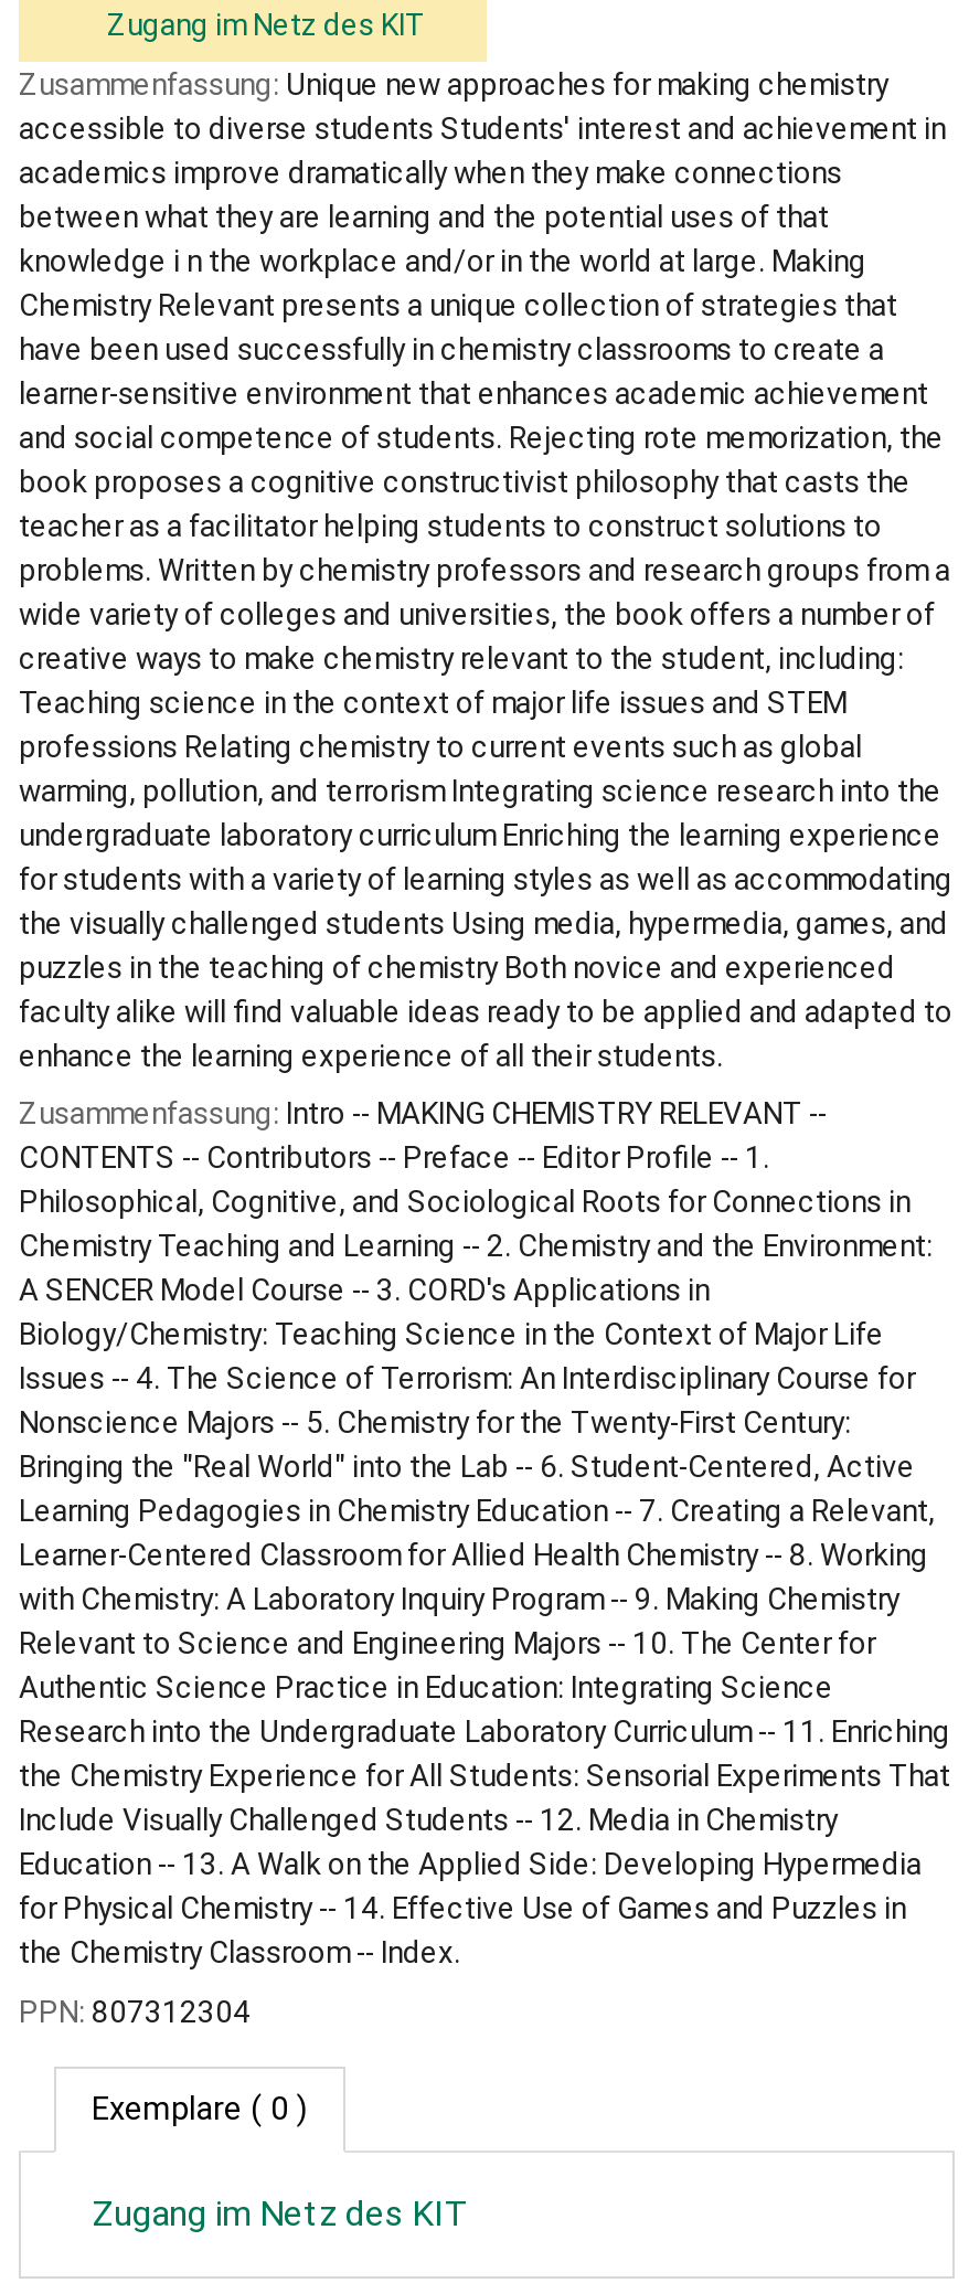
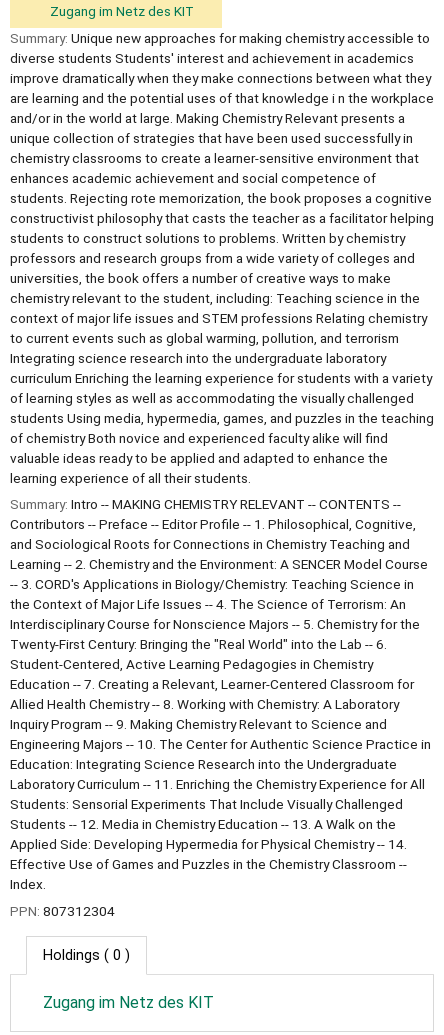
[19,65,952,1072] Zusammenfassung: Unique new approaches for making chemistry | accessible to diverse students Students' interest and achievement in | academics improve dramatically when they make connections | between what they are learning and the potential uses of that | knowledge i n the workplace and/or in the world at large. Making | Chemistry Relevant presents a unique collection of strategies that | have been used successfully in chemistry classrooms to create a | learner-sensitive environment that enhances academic achievement | and social competence of students. Rejecting rote memorization, the | book proposes a cognitive constructivist philosophy that casts the | teacher as a facilitator helping students to construct solutions to | problems. Written by chemistry professors and research groups from a | wide variety of colleges and universities, the book offers a number of | creative ways to make chemistry relevant to the student, including: | Teaching science in the context of major life issues and STEM | professions Relating chemistry to current events such as global | warming, pollution, and terrorism Integrating science research into the | undergraduate laboratory curriculum Enriching the learning experience | for students with a variety of learning styles as well as accommodating | the visually challenged students Using media, hypermedia, games, and | puzzles in the teaching of chemistry Both novice and experienced | faculty alike will find valuable ideas ready to be applied and adapted to | enhance the learning experience of all their students. -> [10,29,434,485] Summary: Unique new approaches for making chemistry accessible to | diverse students Students' interest and achievement in academics | improve dramatically when they make connections between what they | are learning and the potential uses of that knowledge i n the workplace | and/or in the world at large. Making Chemistry Relevant presents a | unique collection of strategies that have been used successfully in | chemistry classrooms to create a learner-sensitive environment that | enhances academic achievement and social competence of | students. Rejecting rote memorization, the book proposes a cognitive | constructivist philosophy that casts the teacher as a facilitator helping | students to construct solutions to problems. Written by chemistry | professors and research groups from a wide variety of colleges and | universities, the book offers a number of creative ways to make | chemistry relevant to the student, including: Teaching science in the | context of major life issues and STEM professions Relating chemistry | to current events such as global warming, pollution, and terrorism | Integrating science research into the undergraduate laboratory | curriculum Enriching the learning experience for students with a variety | of learning styles as well as accommodating the visually challenged | students Using media, hypermedia, games, and puzzles in the teaching | of chemistry Both novice and experienced faculty alike will find | valuable ideas ready to be applied and adapted to enhance the | learning experience of all their students.
[19,1096,950,1970] Zusammenfassung: Intro -- MAKING CHEMISTRY RELEVANT -- | CONTENTS -- Contributors -- Preface -- Editor Profile -- 1. | Philosophical, Cognitive, and Sociological Roots for Connections in | Chemistry Teaching and Learning -- 2. Chemistry and the Environment: | A SENCER Model Course -- 3. CORD's Applications in | Biology/Chemistry: Teaching Science in the Context of Major Life | Issues -- 4. The Science of Terrorism: An Interdisciplinary Course for | Nonscience Majors -- 5. Chemistry for the Twenty-First Century: | Bringing the "Real World" into the Lab -- 6. Student-Centered, Active | Learning Pedagogies in Chemistry Education -- 7. Creating a Relevant, | Learner-Centered Classroom for Allied Health Chemistry -- 8. Working | with Chemistry: A Laboratory Inquiry Program -- 9. Making Chemistry | Relevant to Science and Engineering Majors -- 10. The Center for | Authentic Science Practice in Education: Integrating Science | Research into the Undergraduate Laboratory Curriculum -- 11. Enriching | the Chemistry Experience for All Students: Sensorial Experiments That | Include Visually Challenged Students -- 12. Media in Chemistry | Education -- 13. A Walk on the Applied Side: Developing Hypermedia | for Physical Chemistry -- 14. Effective Use of Games and Puzzles in | the Chemistry Classroom -- Index. -> [10,496,431,892] Summary: Intro -- MAKING CHEMISTRY RELEVANT -- CONTENTS -- | Contributors -- Preface -- Editor Profile -- 1. Philosophical, Cognitive, | and Sociological Roots for Connections in Chemistry Teaching and | Learning -- 2. Chemistry and the Environment: A SENCER Model Course | -- 3. CORD's Applications in Biology/Chemistry: Teaching Science in | the Context of Major Life Issues -- 4. The Science of Terrorism: An | Interdisciplinary Course for Nonscience Majors -- 5. Chemistry for the | Twenty-First Century: Bringing the "Real World" into the Lab -- 6. | Student-Centered, Active Learning Pedagogies in Chemistry | Education -- 7. Creating a Relevant, Learner-Centered Classroom for | Allied Health Chemistry -- 8. Working with Chemistry: A Laboratory | Inquiry Program -- 9. Making Chemistry Relevant to Science and | Engineering Majors -- 10. The Center for Authentic Science Practice in | Education: Integrating Science Research into the Undergraduate | Laboratory Curriculum -- 11. Enriching the Chemistry Experience for All | Students: Sensorial Experiments That Include Visually Challenged | Students -- 12. Media in Chemistry Education -- 13. A Walk on the | Applied Side: Developing Hypermedia for Physical Chemistry -- 14. | Effective Use of Games and Puzzles in the Chemistry Classroom -- | Index.
[92,2091,308,2128] Exemplare ( 0 ) -> [43,947,130,964] Holdings ( 0 )

